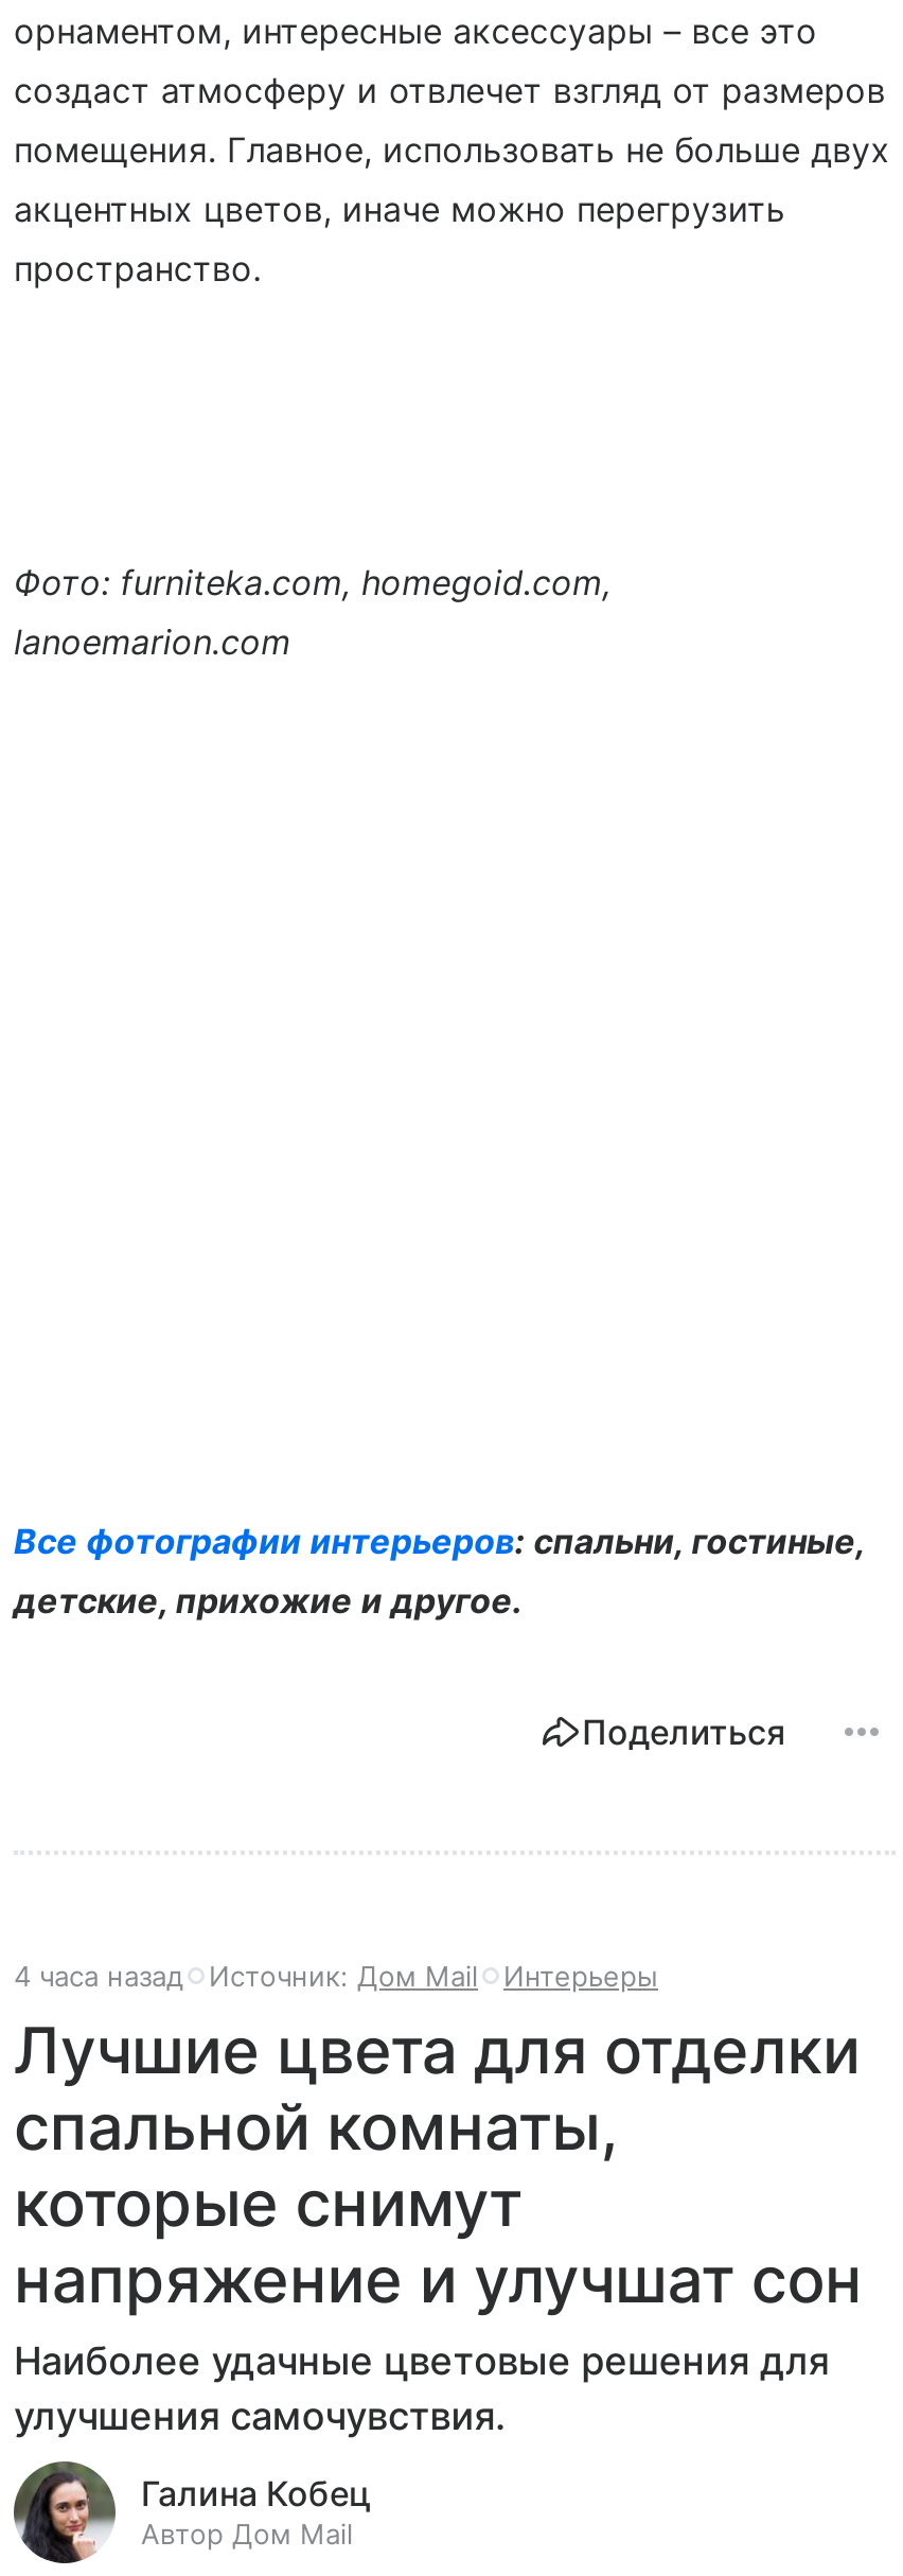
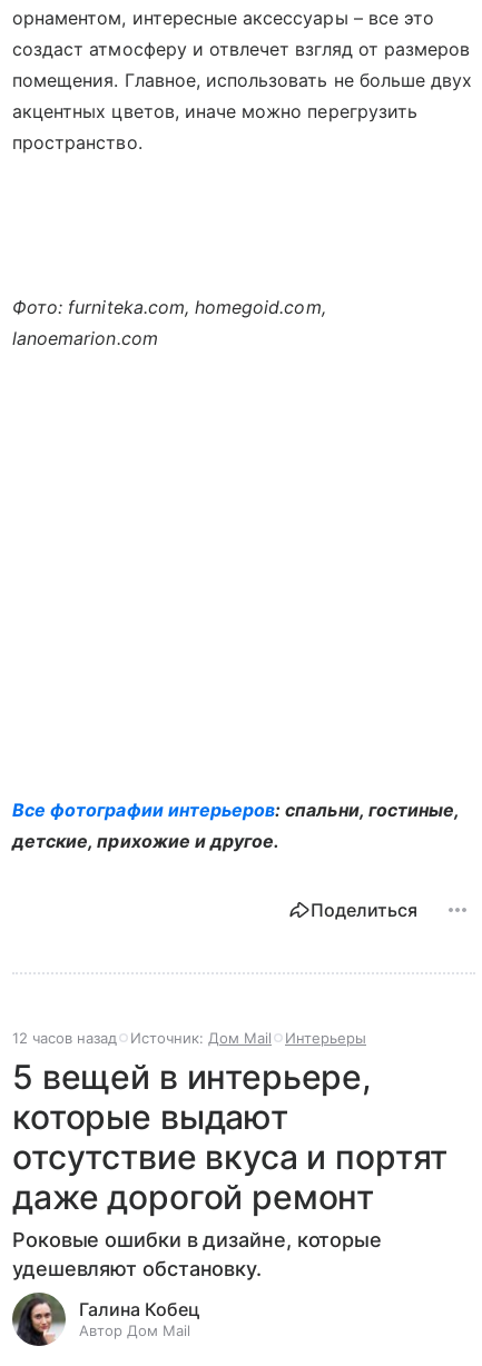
[14,1959,658,1993] 4 часа назад Источник: Дом Mail Интерьеры -> [12,1029,366,1047] 12 часов назад Источник: Дом Mail Интерьеры
[14,2012,863,2438] Лучшие цвета для отделки | спальной комнаты, | которые снимут | напряжение и улучшат сон | Наиболее удачные цветовые решения для | улучшения самочувствия. -> [12,1057,448,1280] 5 вещей в интерьере, | которые выдают | отсутствие вкуса и портят | даже дорогой ремонт | Роковые ошибки в дизайне, которые | удешевляют обстановку.

